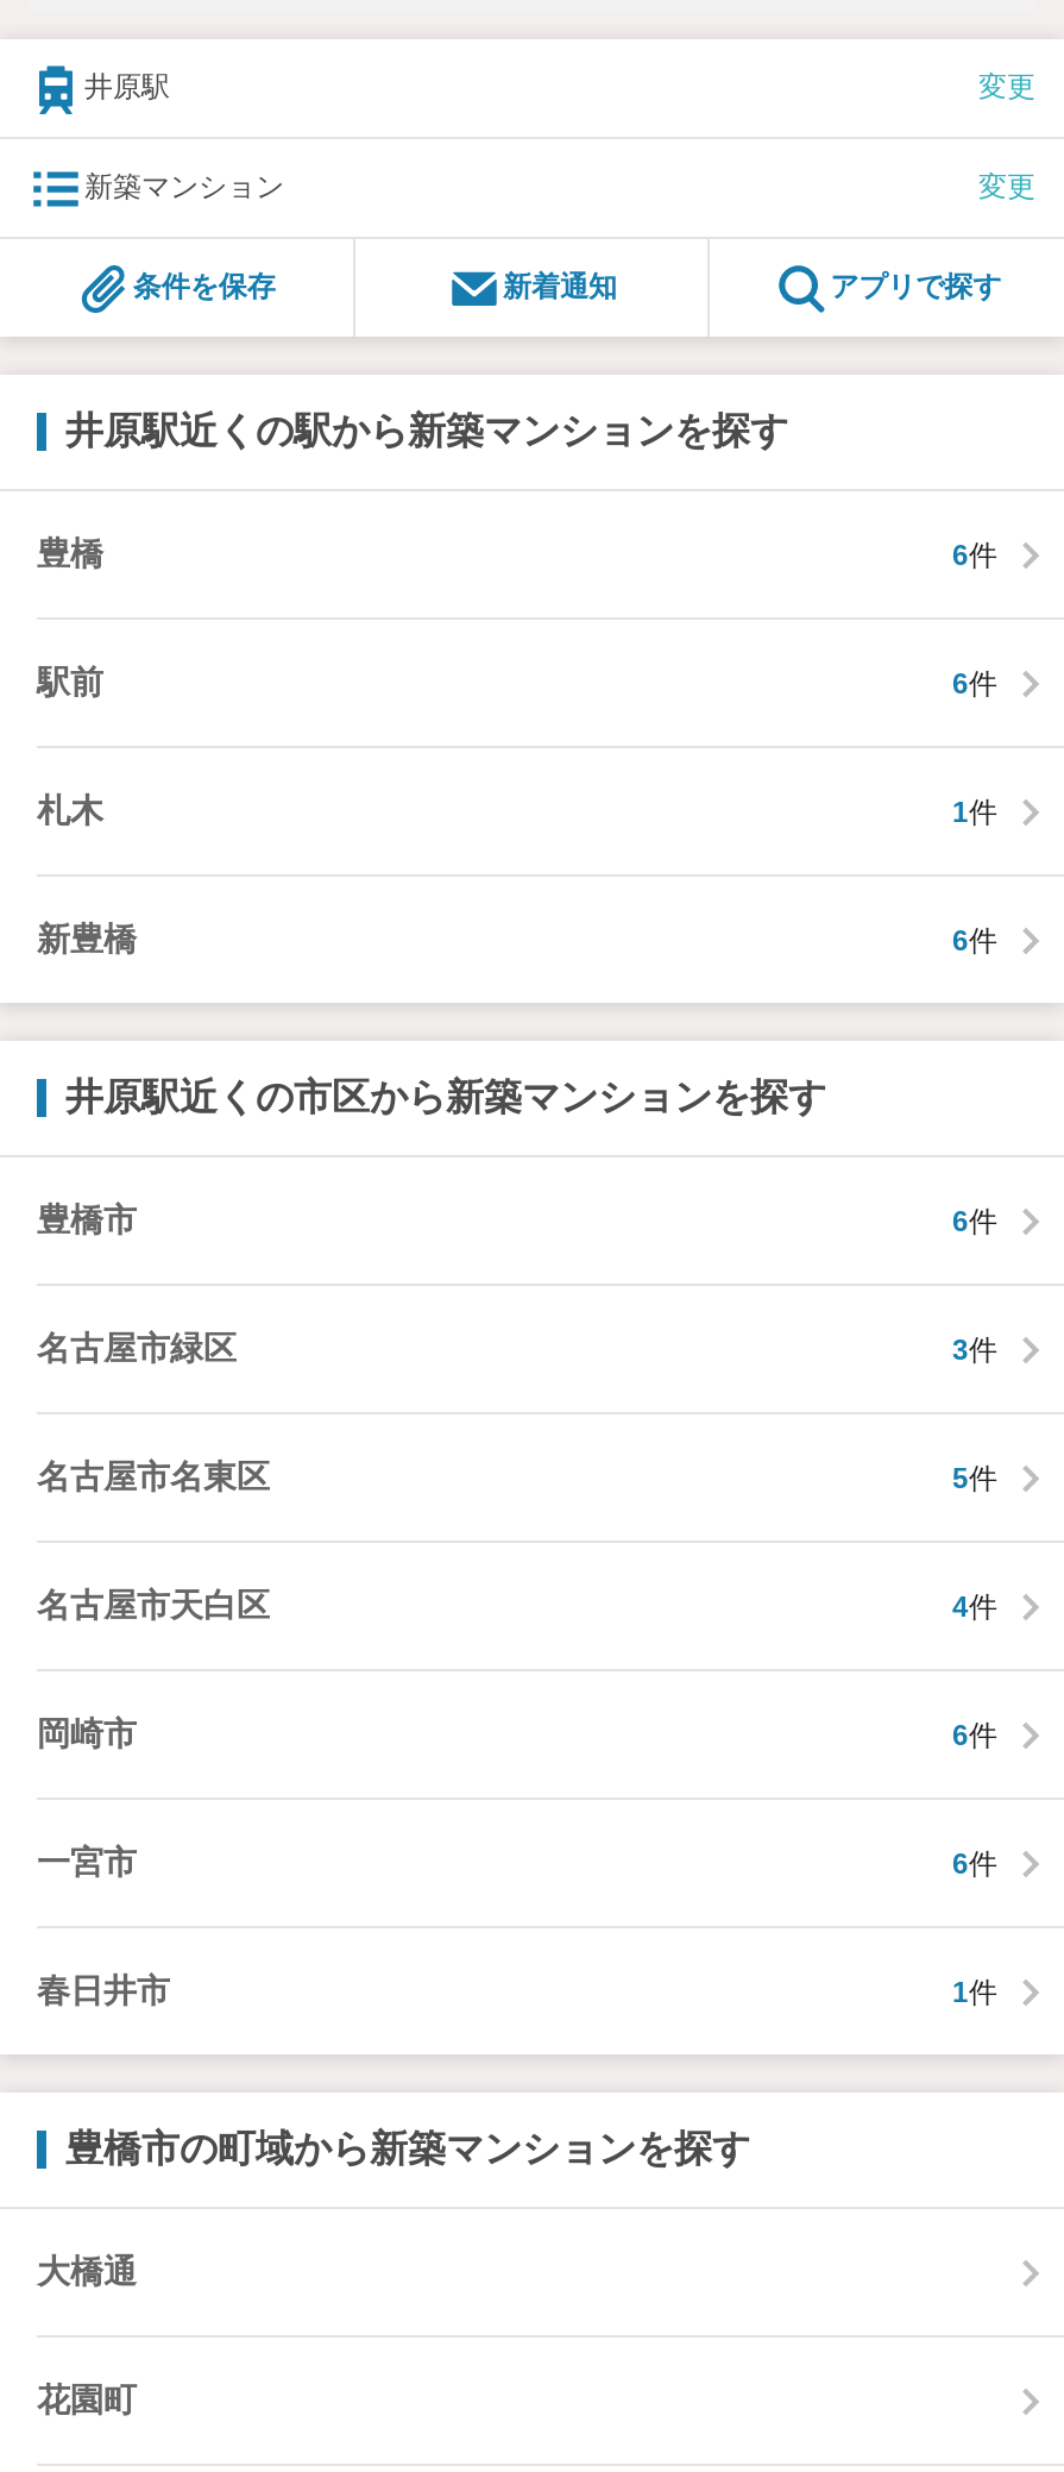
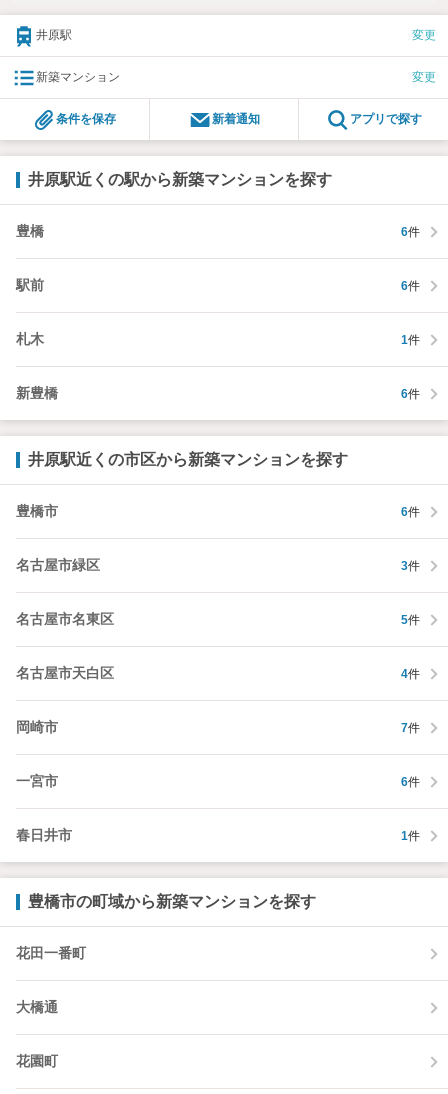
[952,1718,997,1752] 6件 -> [401,721,420,735] 7件
none -> [16,945,86,961] 花田一番町

